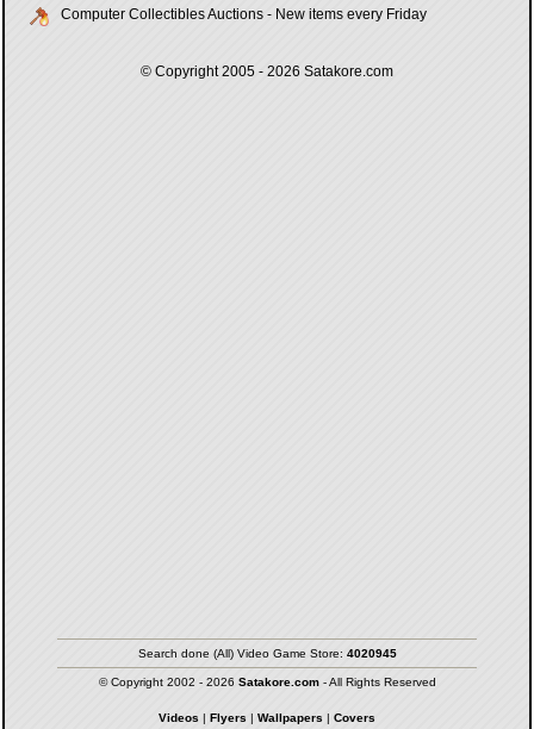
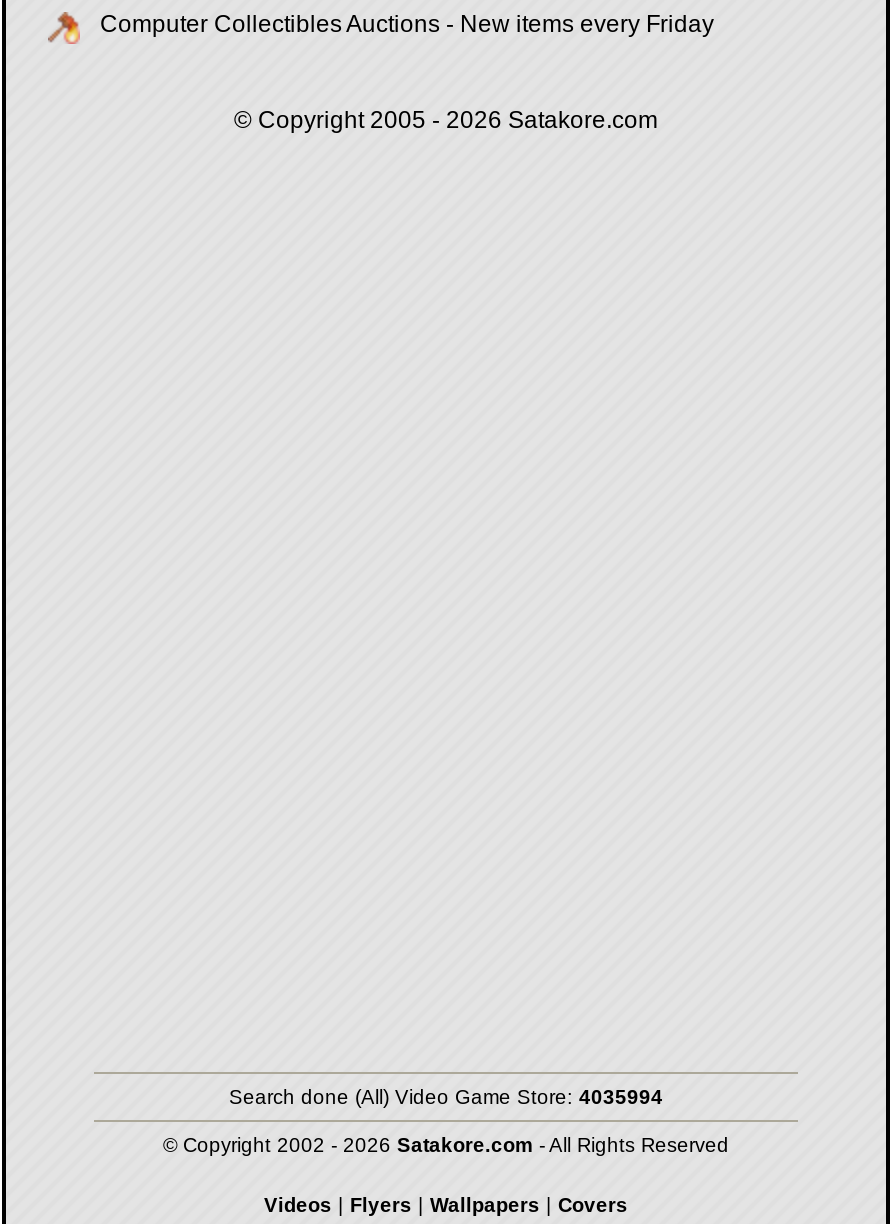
[138,647,396,660] Search done (All) Video Game Store: 4020945 -> [229,1086,663,1108] Search done (All) Video Game Store: 4035994

